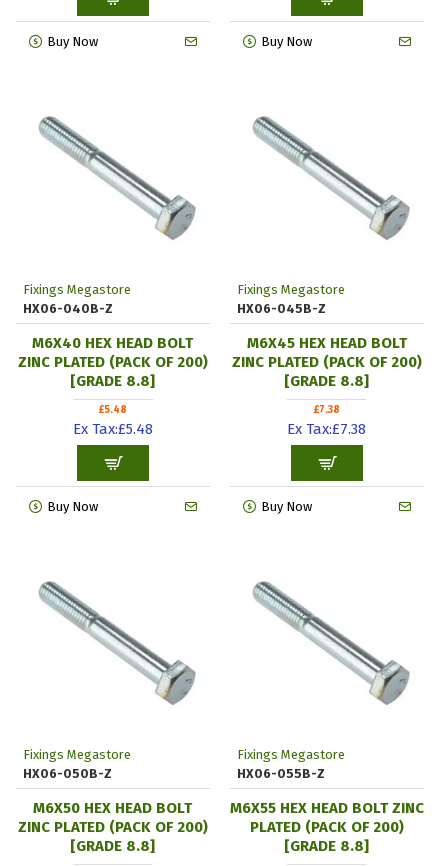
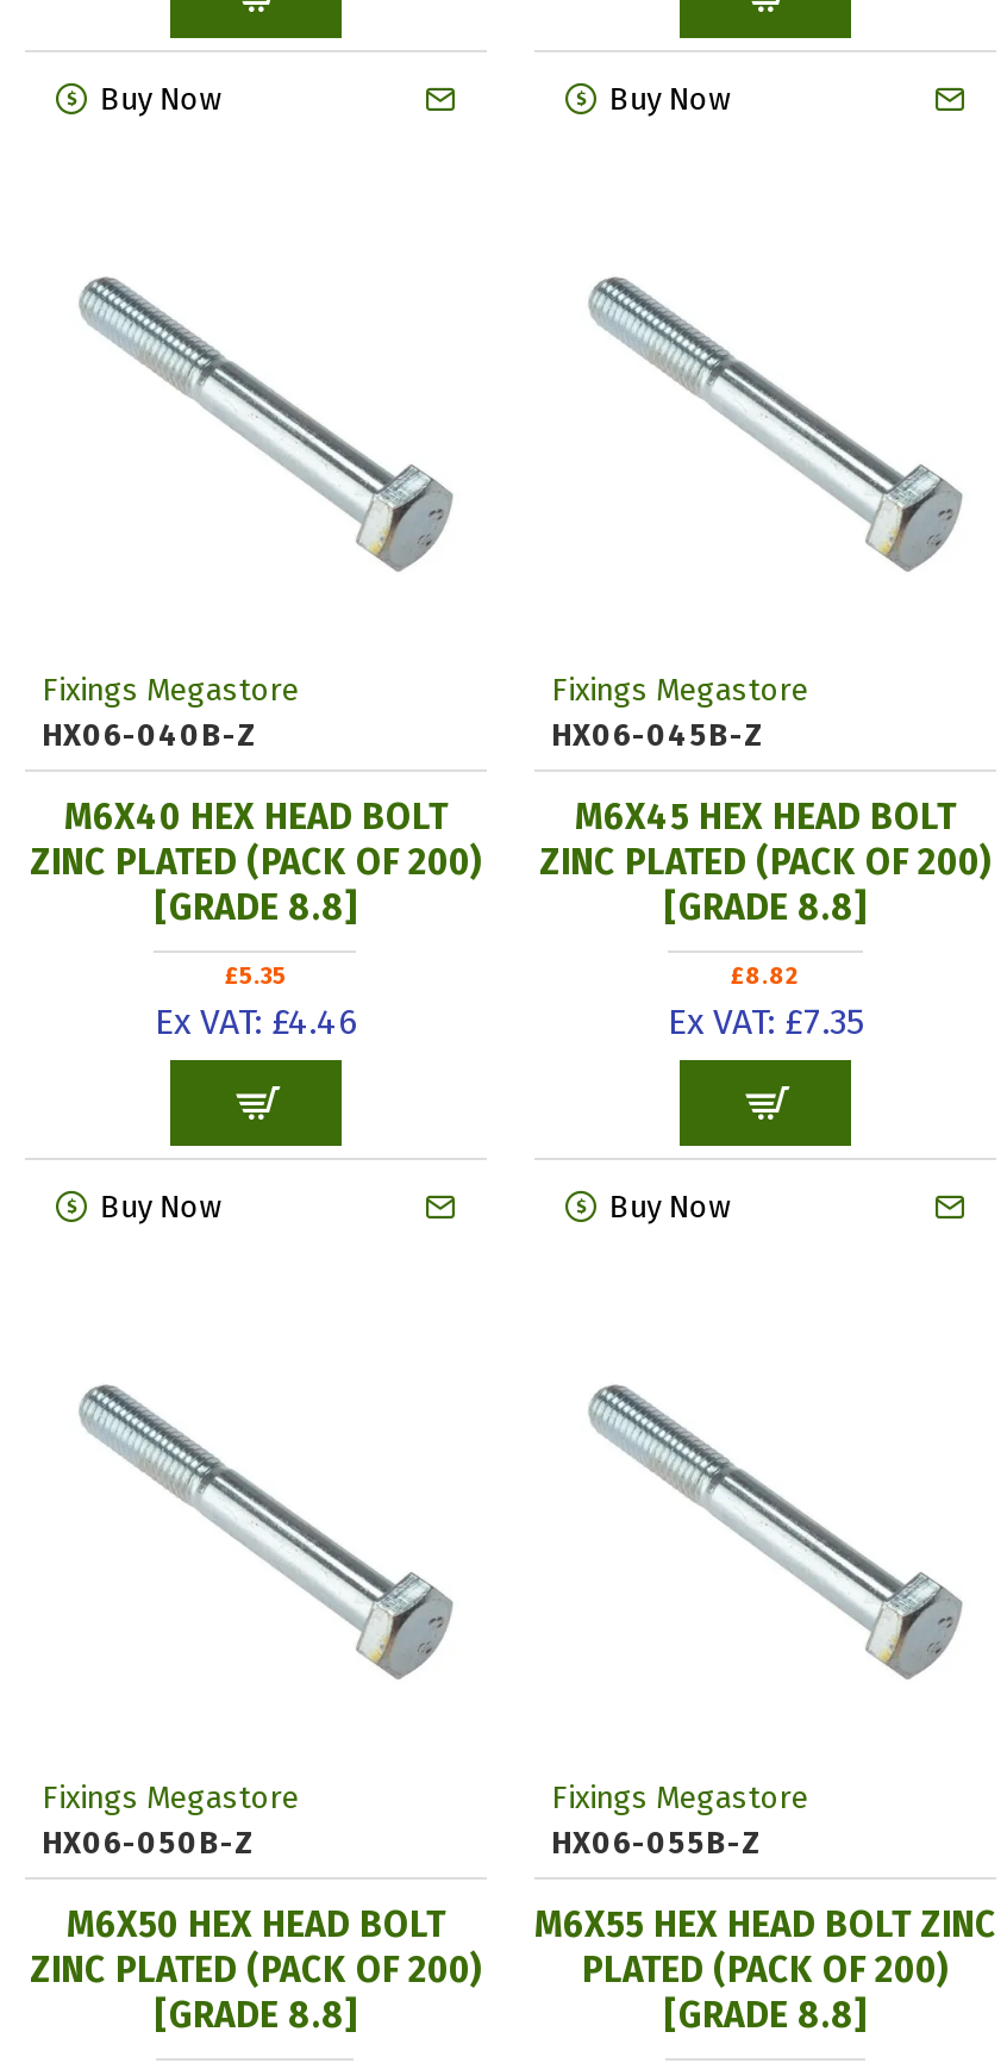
[73,404,153,438] £5.48 | Ex Tax:£5.48 -> [155,962,357,1043] £5.35 | Ex VAT: £4.46
[287,404,366,438] £7.38 | Ex Tax:£7.38 -> [668,962,863,1043] £8.82 | Ex VAT: £7.35

